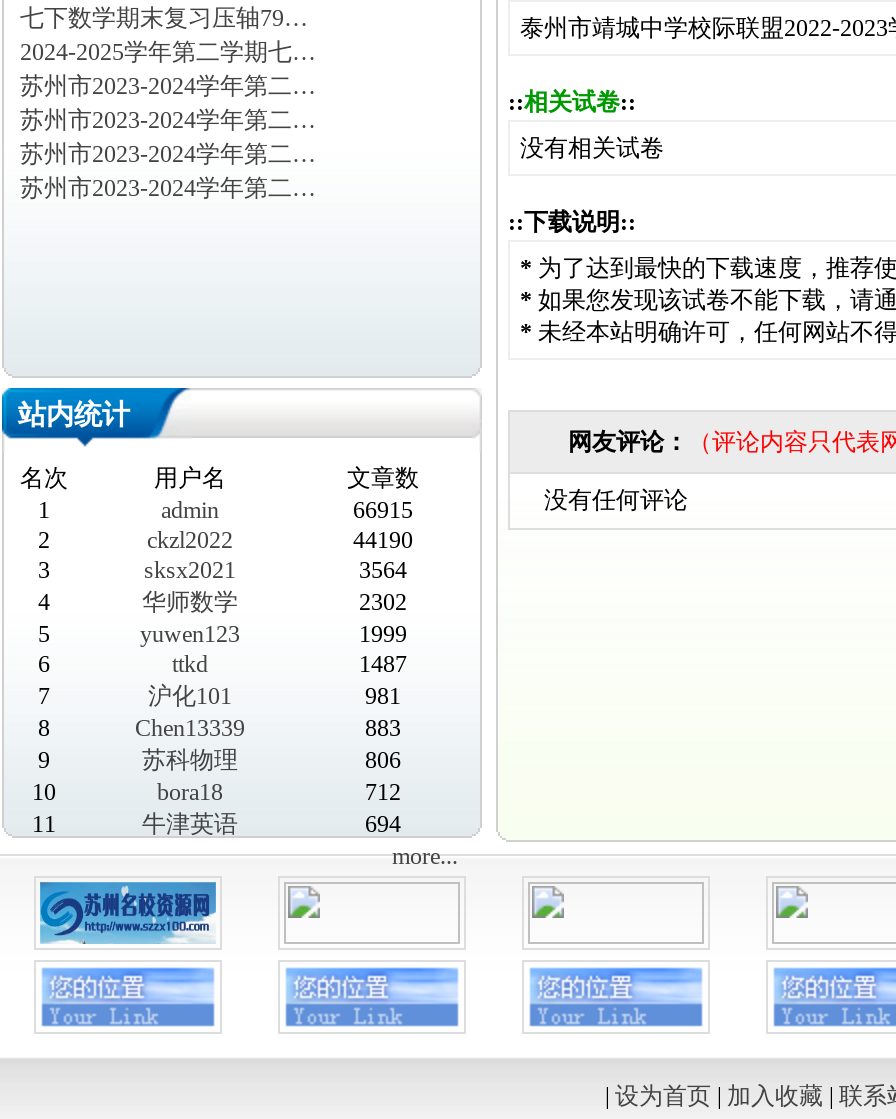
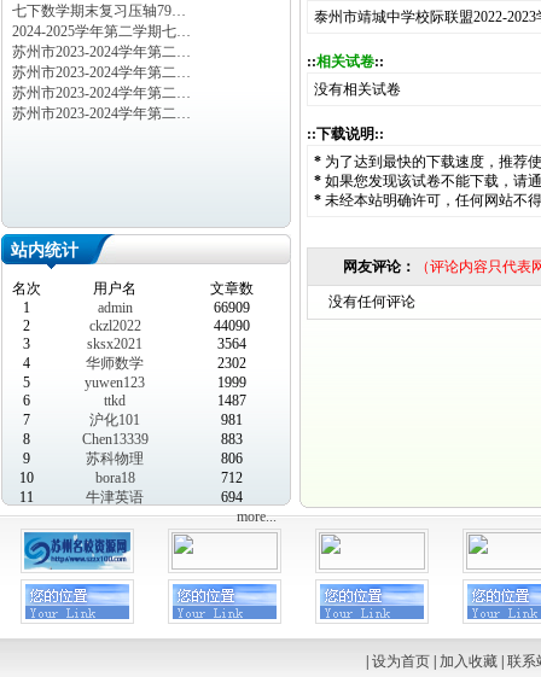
[353,496,413,524] 66915 -> [213,299,249,316] 66909
[353,526,413,554] 44190 -> [213,317,249,334] 44090

